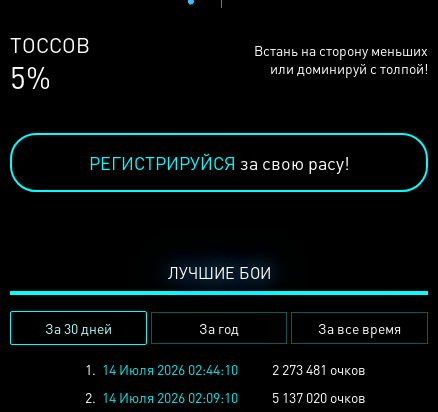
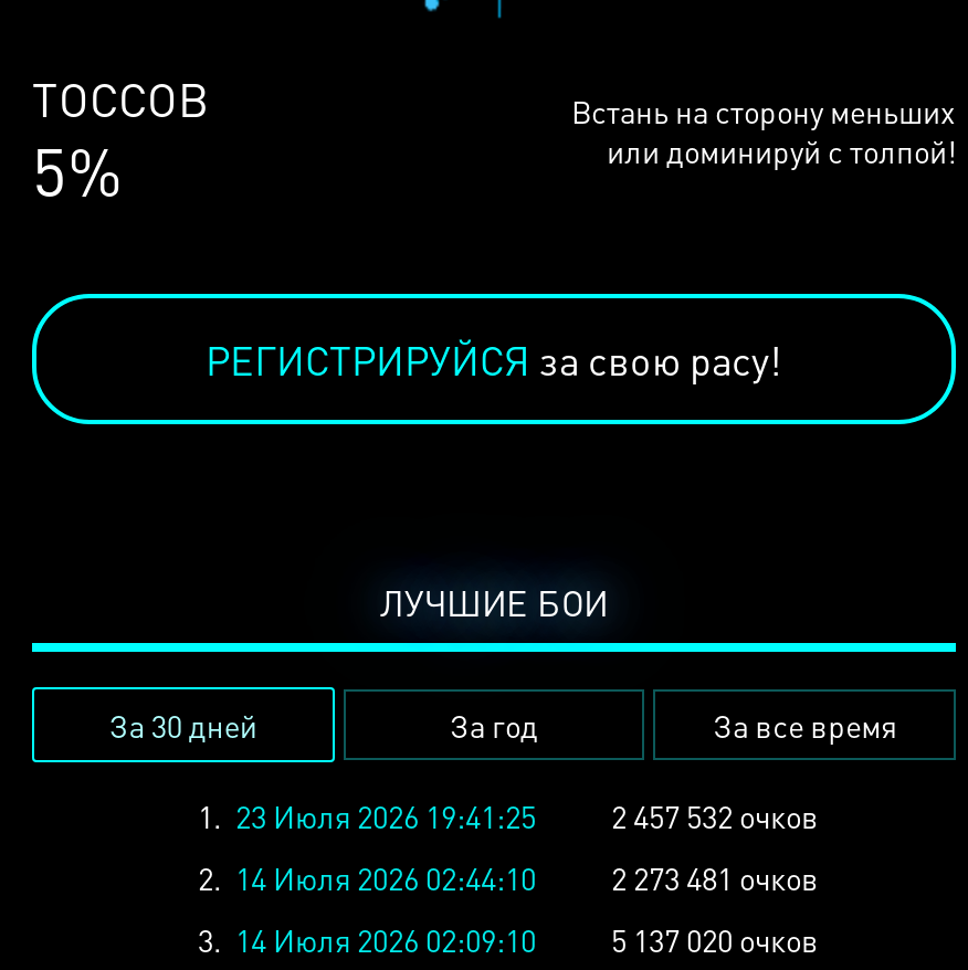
[85,360,238,378] 1. 14 Июля 2026 02:44:10 -> [198,795,819,897] 1. 23 Июля 2026 19:41:25 | 2 457 532 очков | 2. 14 Июля 2026 02:44:10
[85,388,366,406] 2. 14 Июля 2026 02:09:10 5 137 020 очков -> [198,919,819,959] 3. 14 Июля 2026 02:09:10 5 137 020 очков

